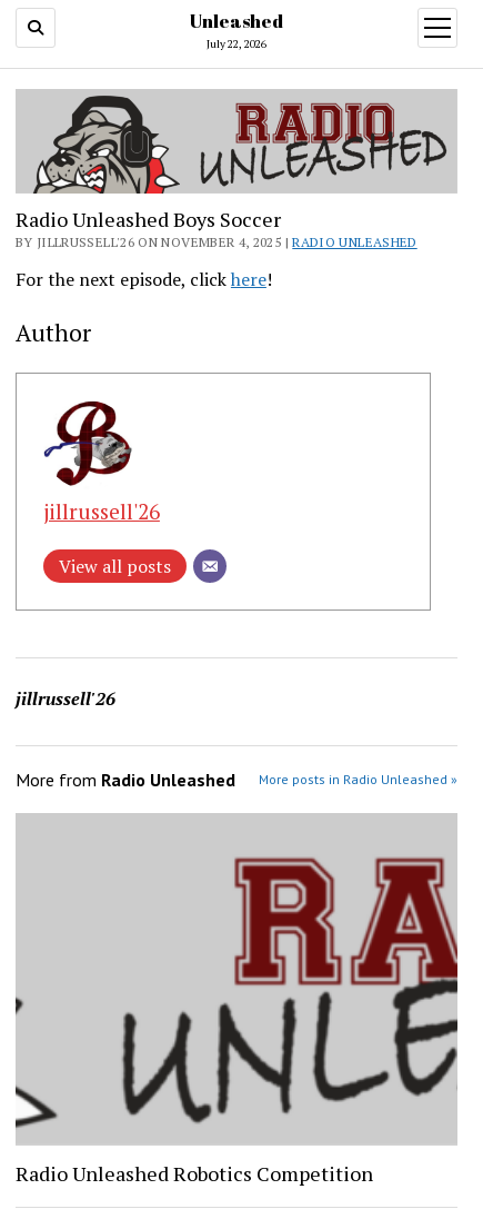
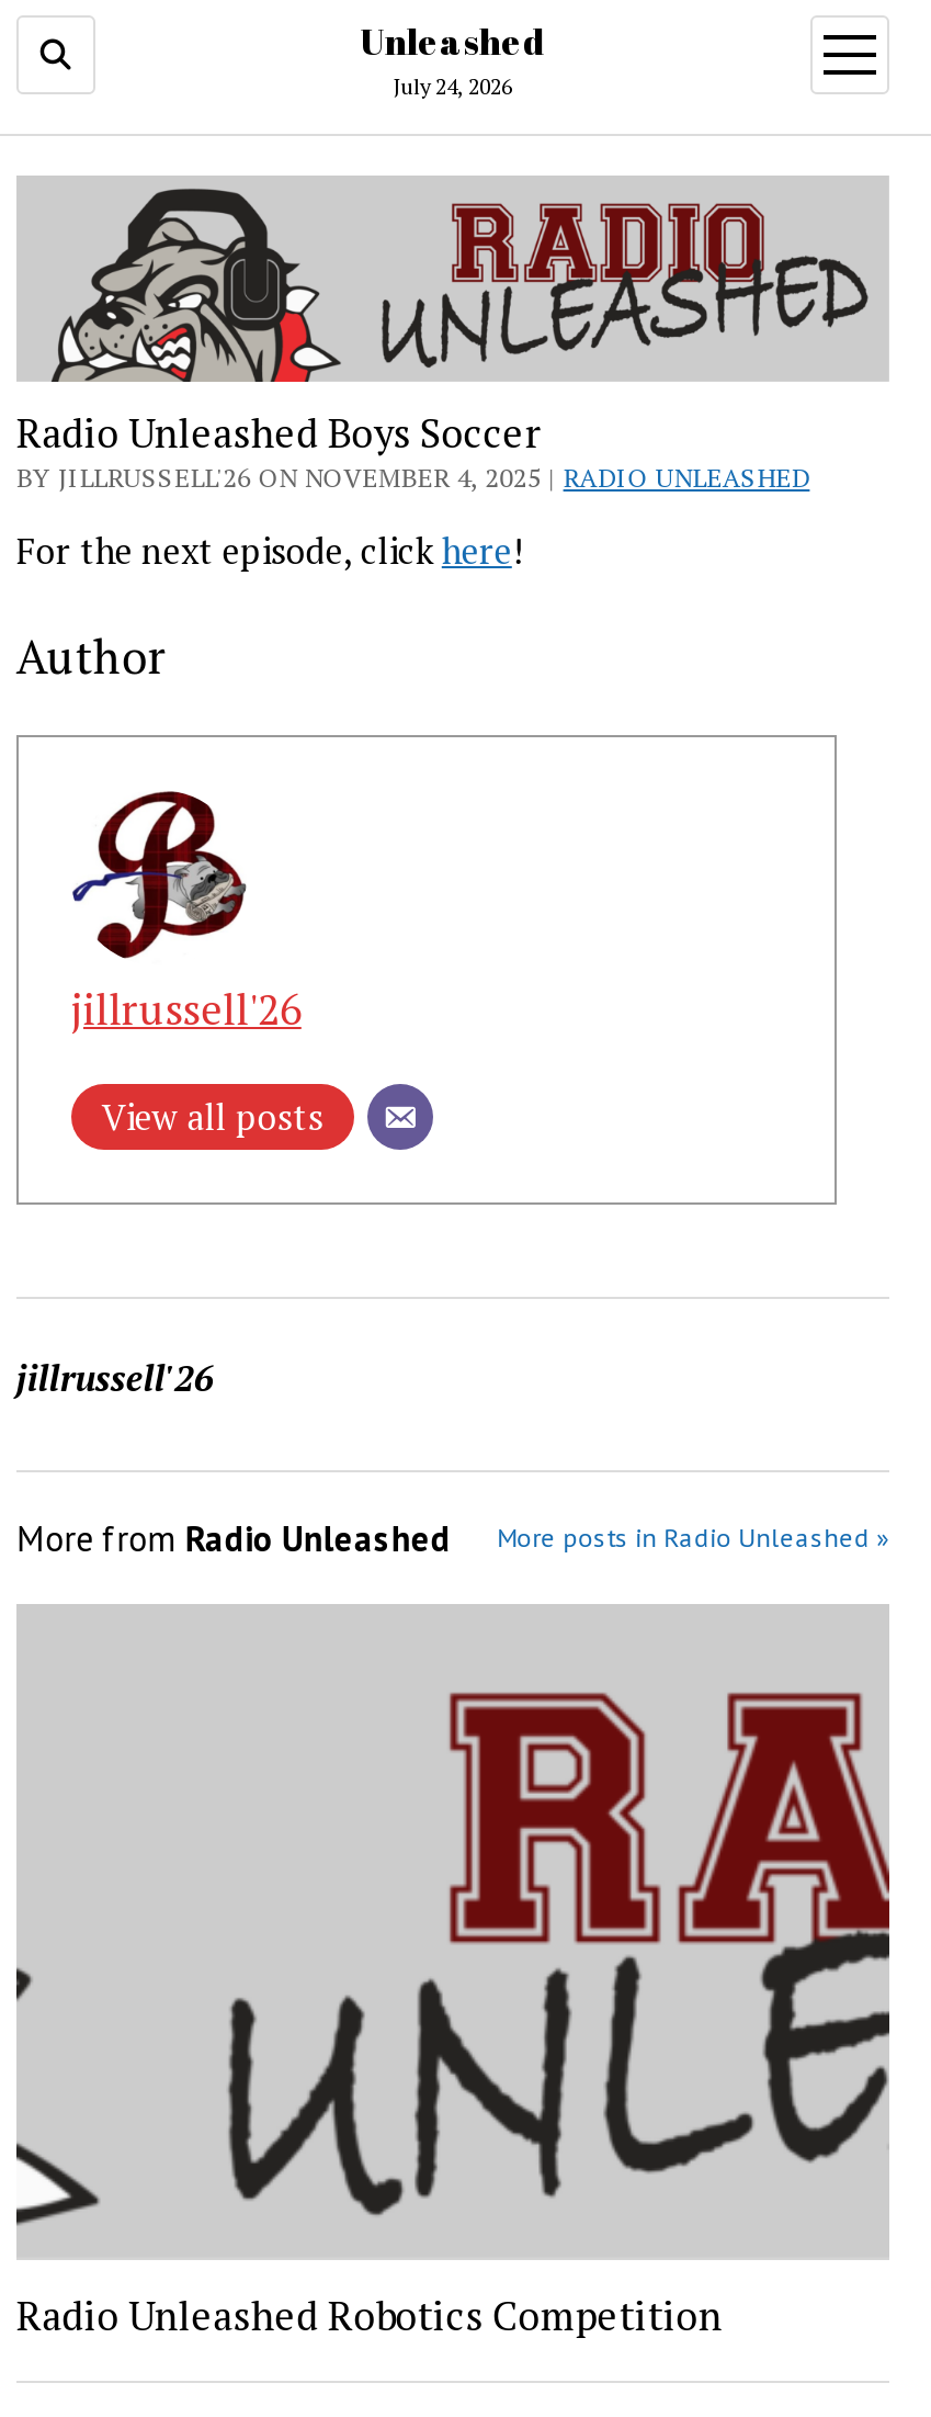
[207,37,266,51] July 22, 2026 -> [394,72,512,101] July 24, 2026

